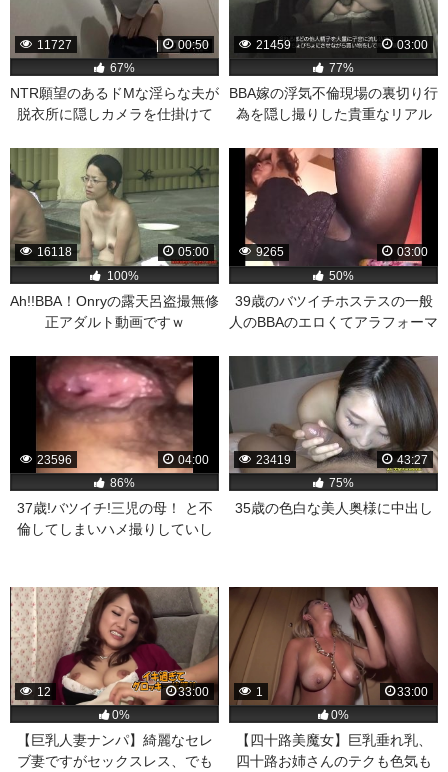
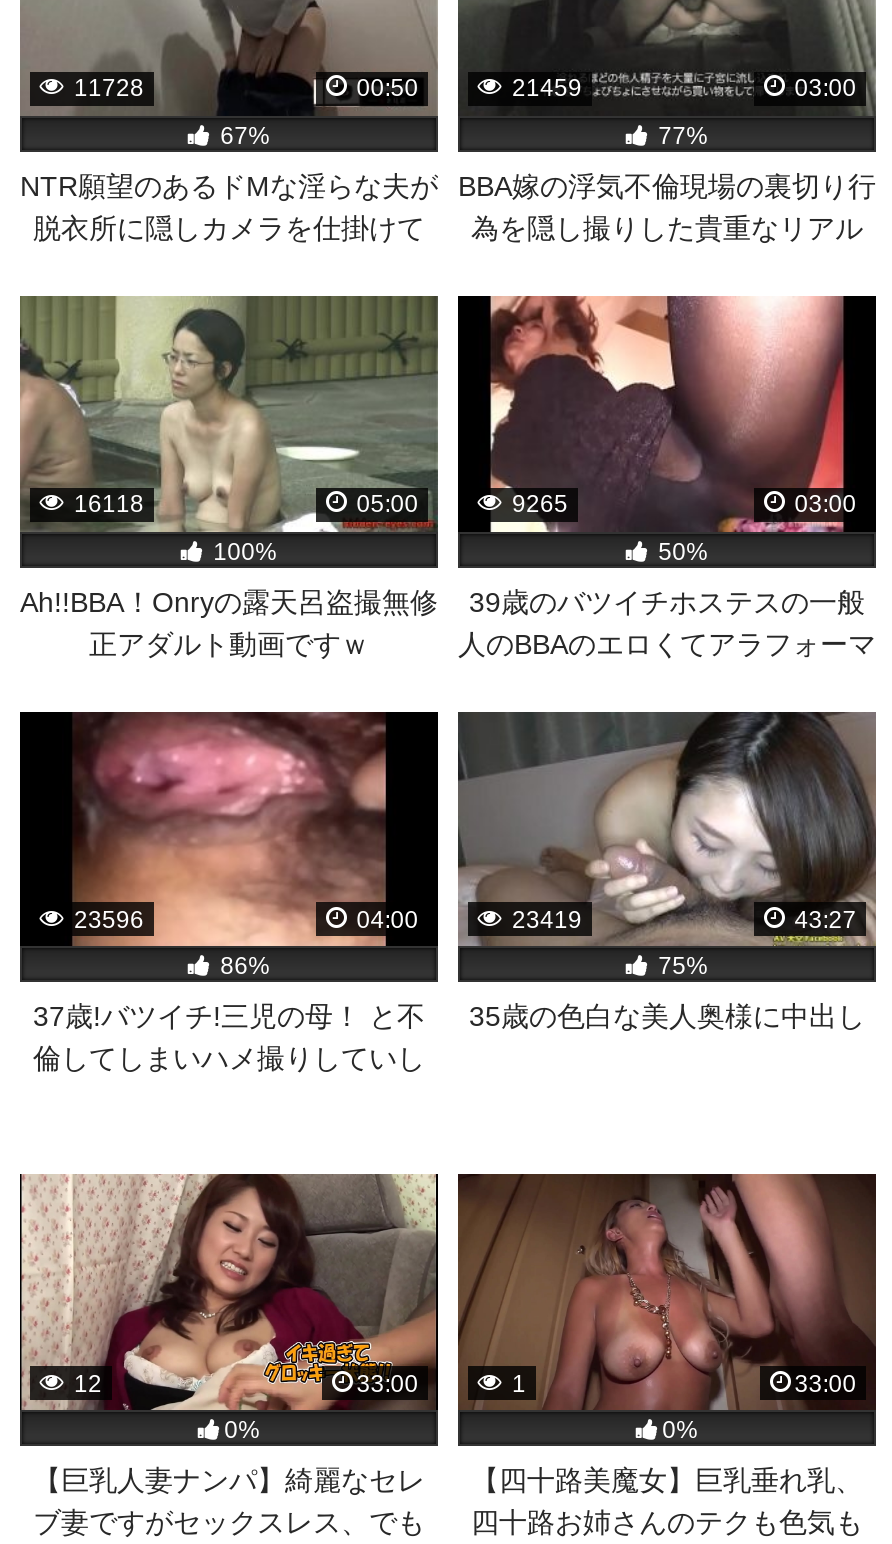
[34,37,72,51] 11727 -> [68,75,144,103] 11728

